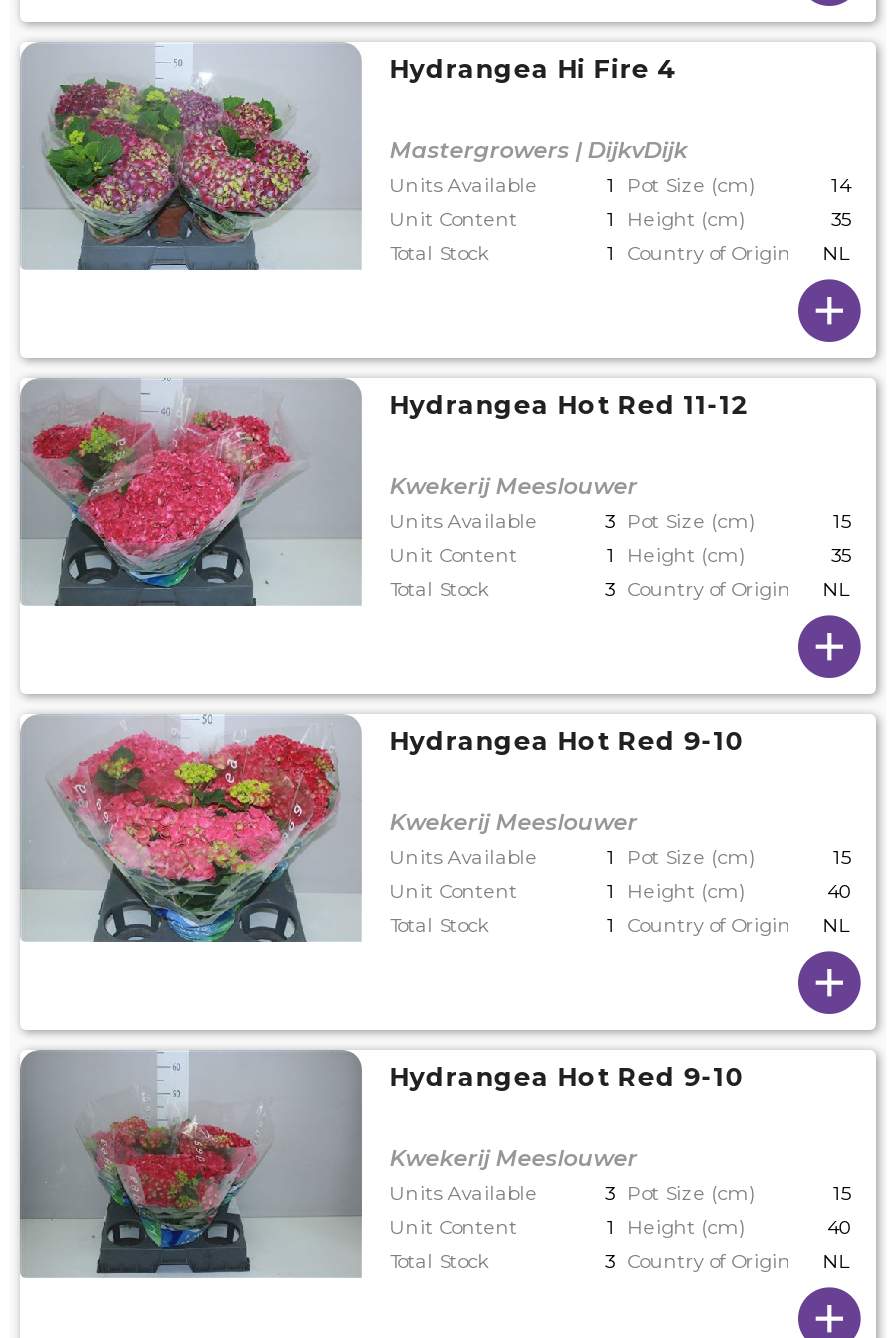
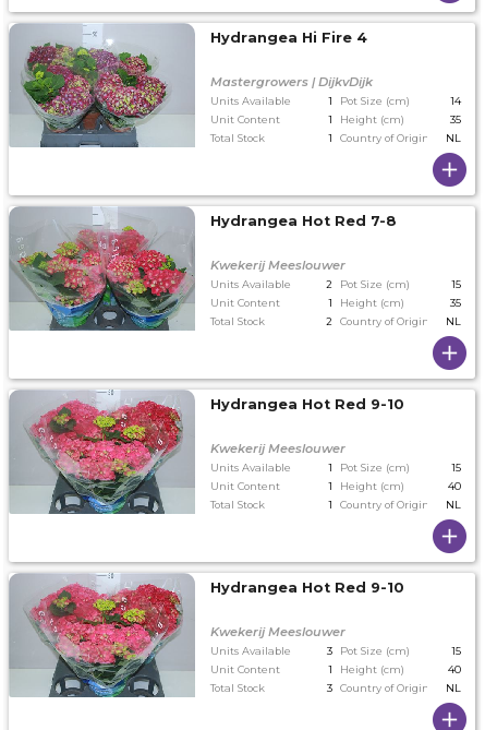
[28,378,750,606] [image] | Hydrangea Hot Red 11-12 -> [14,207,397,331] [image] | Hydrangea Hot Red 7-8
[605,509,756,531] 3 Pot Size (cm) -> [326,278,410,290] 2 Pot Size (cm)
[605,577,792,599] 3 Country of Origin -> [326,315,429,327] 2 Country of Origin
[22,1050,360,1276] [image] -> [11,574,193,697] [image]

